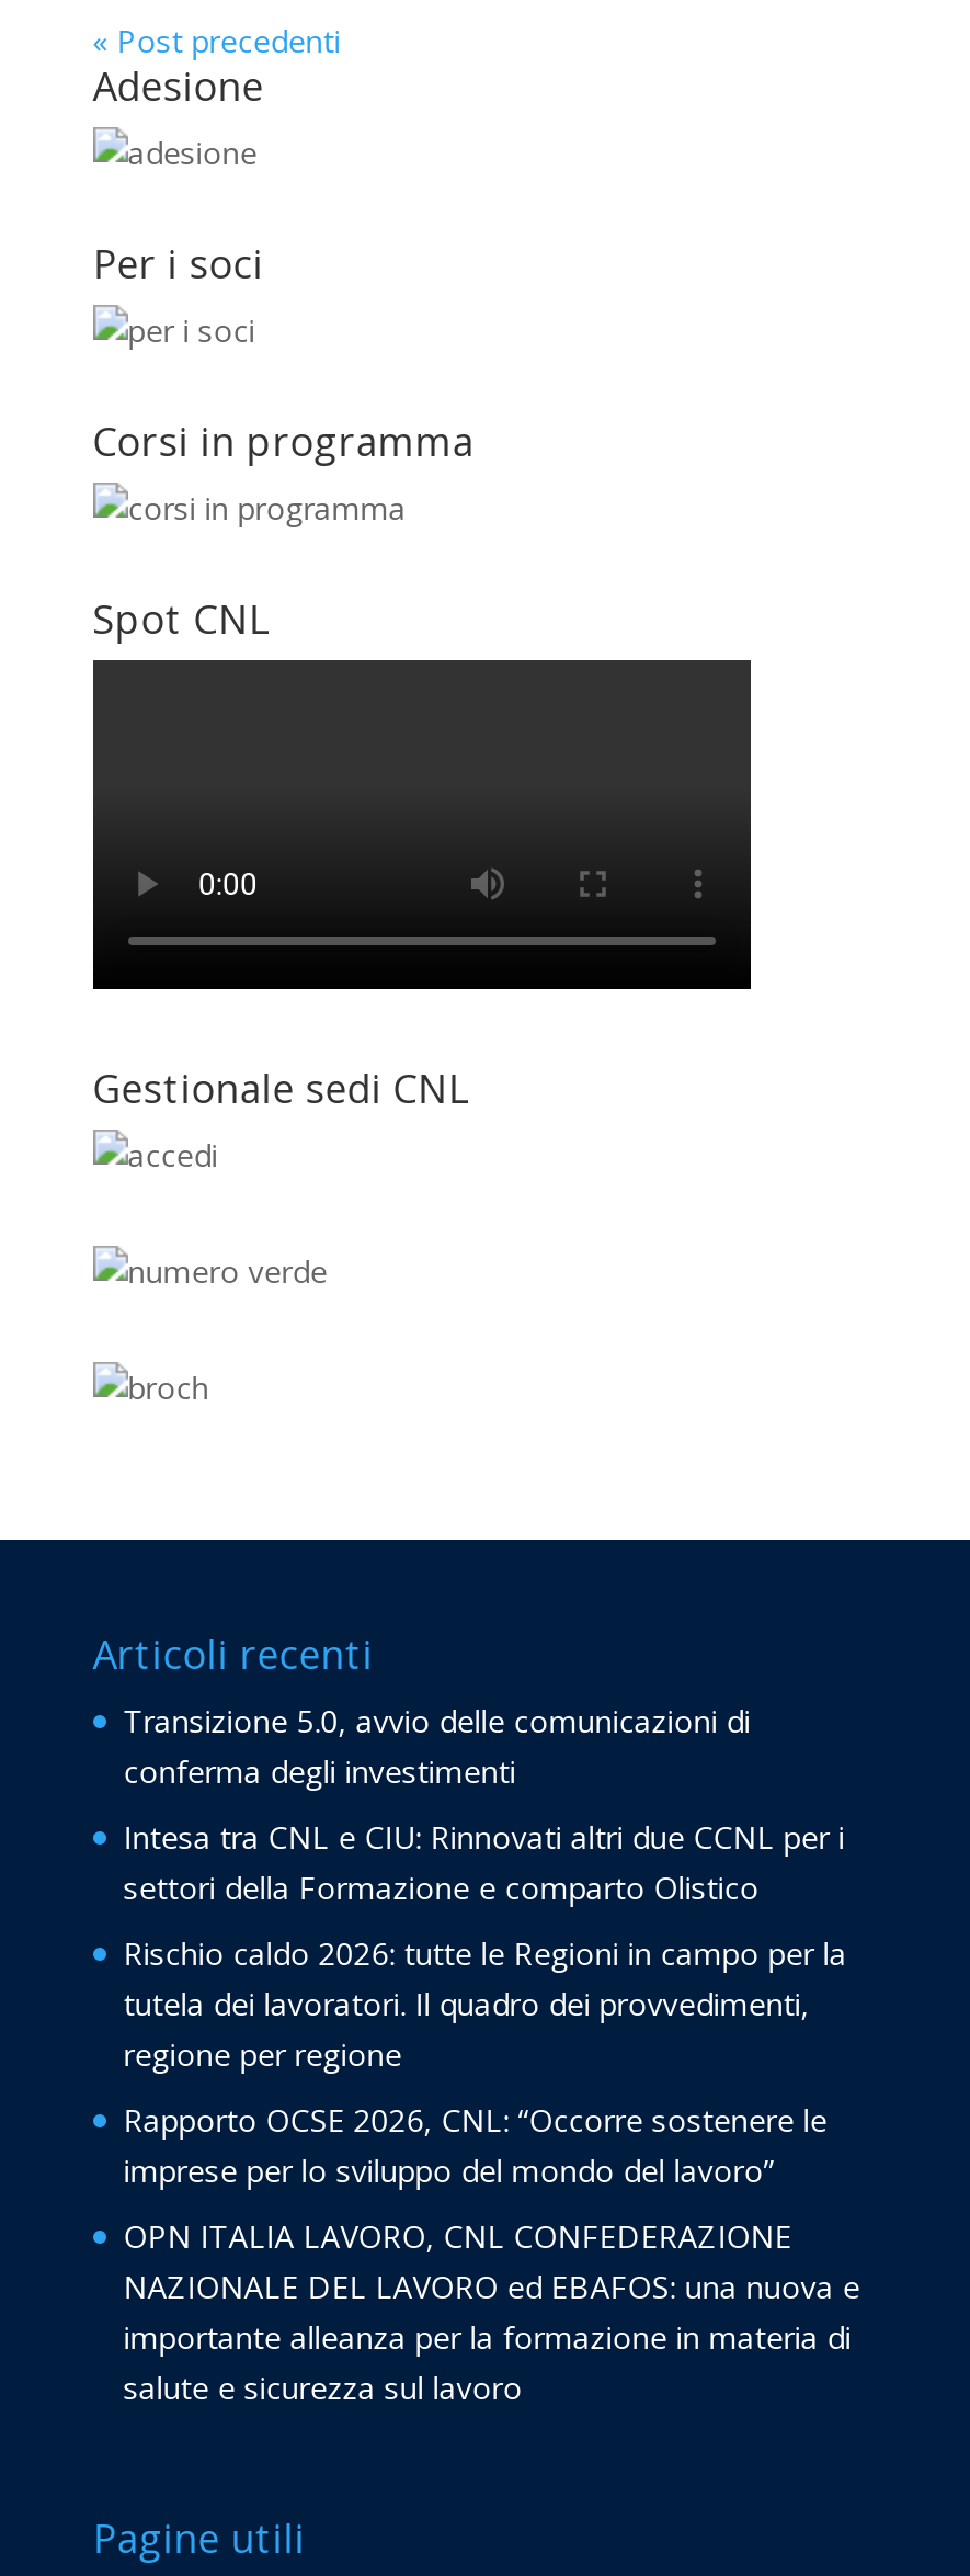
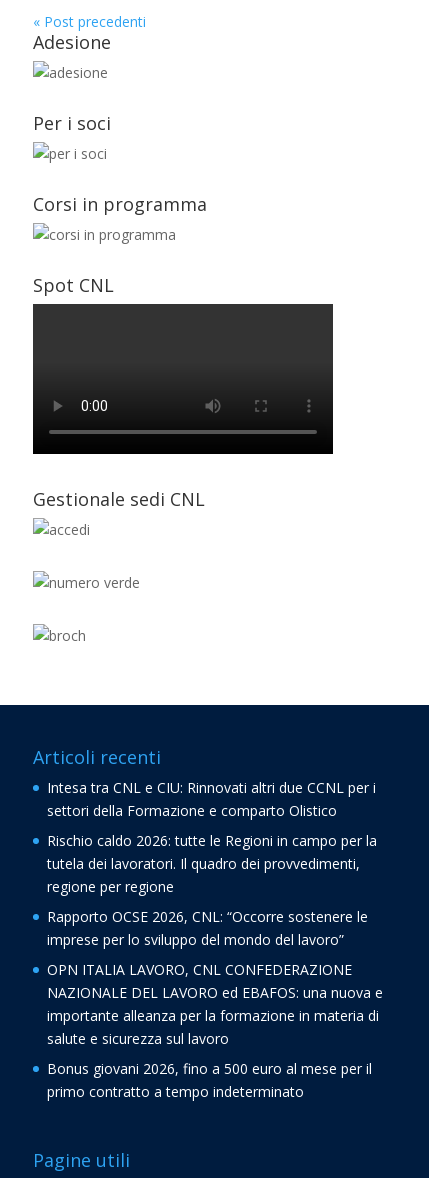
[123,1700,750,1792] Transizione 5.0, avvio delle comunicazioni di | conferma degli investimenti -> none
moved [123,1816,860,2408] -> [47,778,383,1048]: Intesa tra CNL e CIU: Rinnovati altri due CCNL per i | settori della Formazione e comparto Olistico | Rischio caldo 2026: tutte le Regioni in campo per la | ... | importante alleanza per la formazione in materia di | salute e sicurezza sul lavoro
none -> [47,1059,372,1101] Bonus giovani 2026, fino a 500 euro al mese per il | primo contratto a tempo indeterminato

